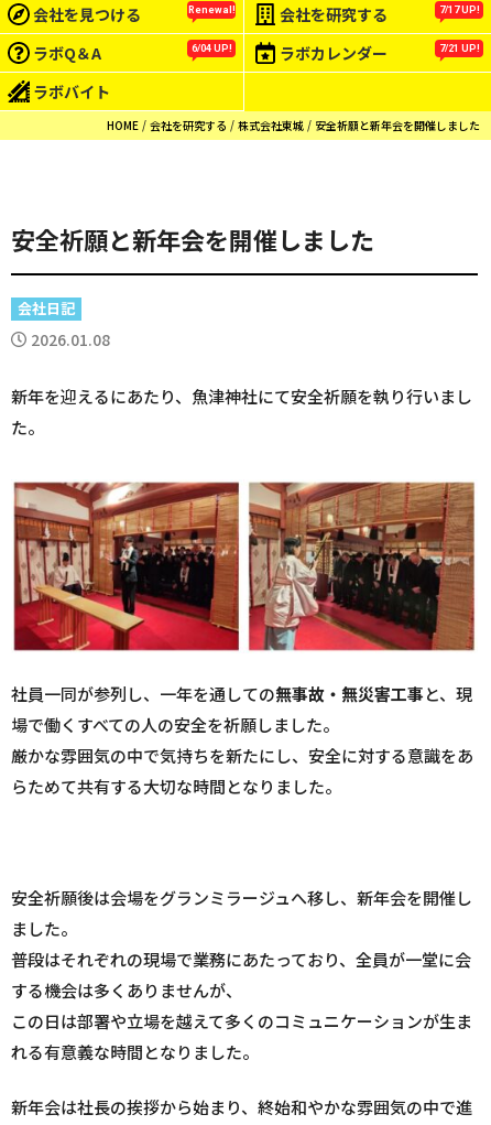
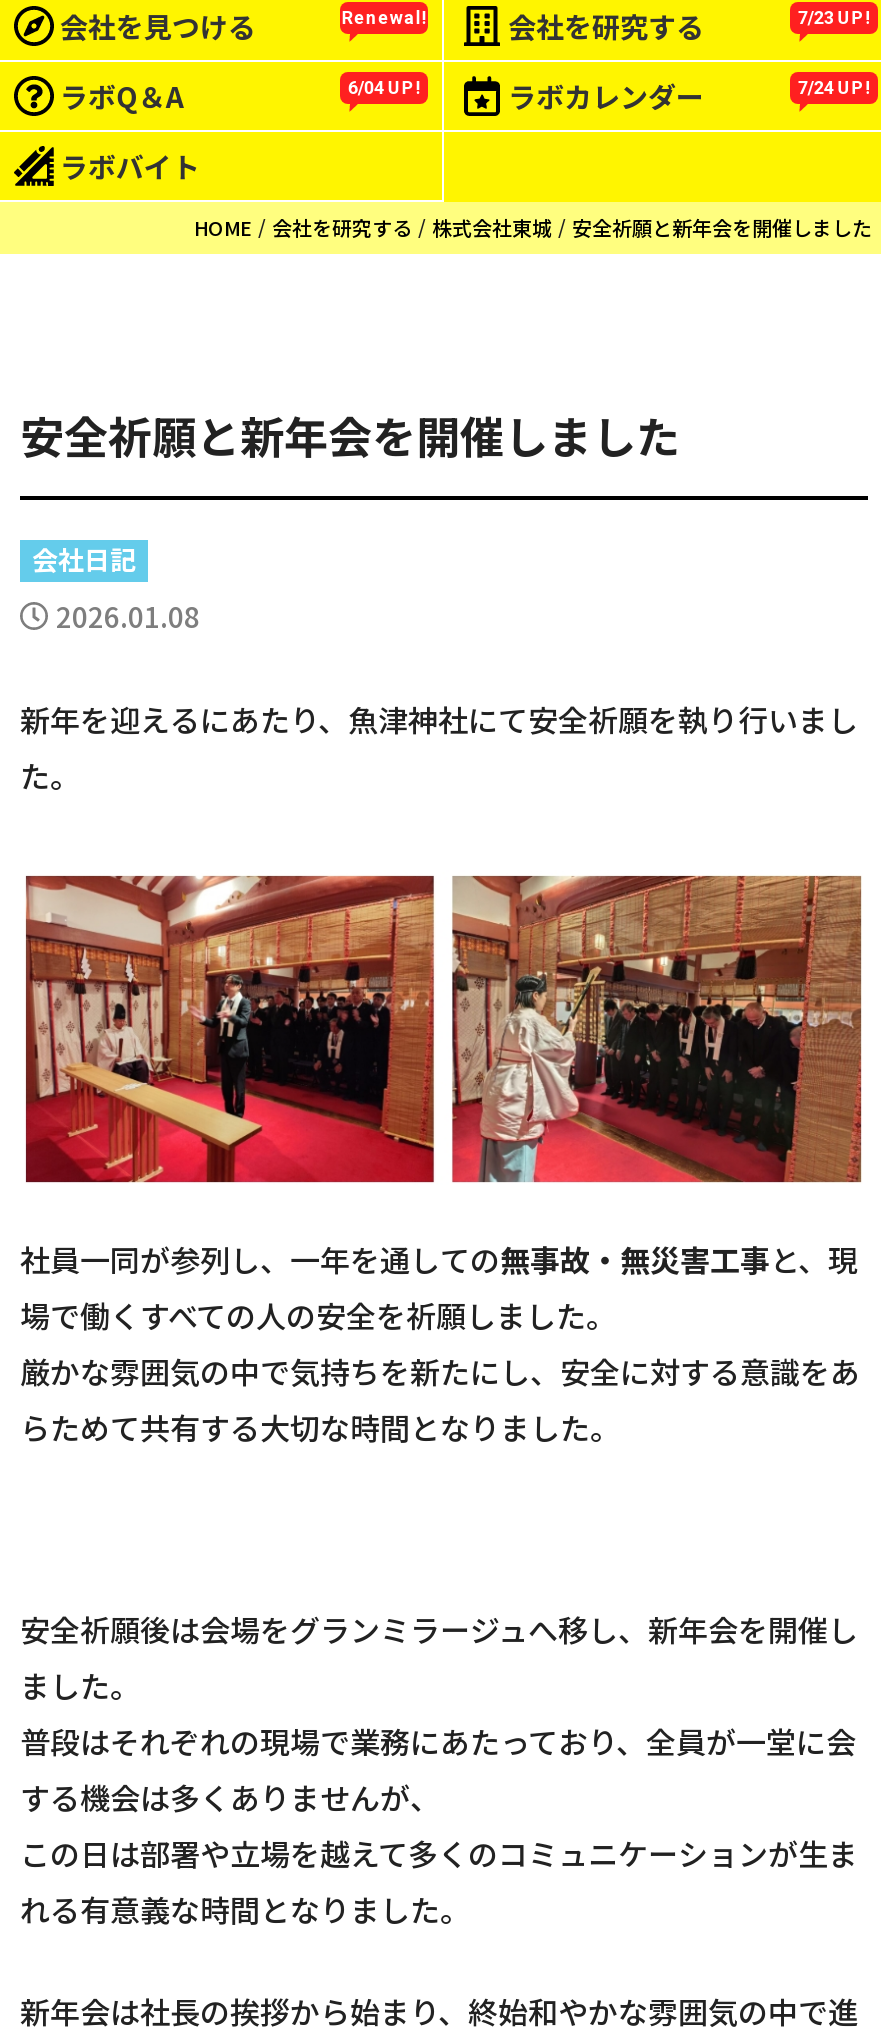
[439,4,480,15] 7/17 UP! -> [798,8,872,28] 7/23 UP!
[439,43,480,54] 7/21 UP! -> [798,78,872,98] 7/24 UP!

